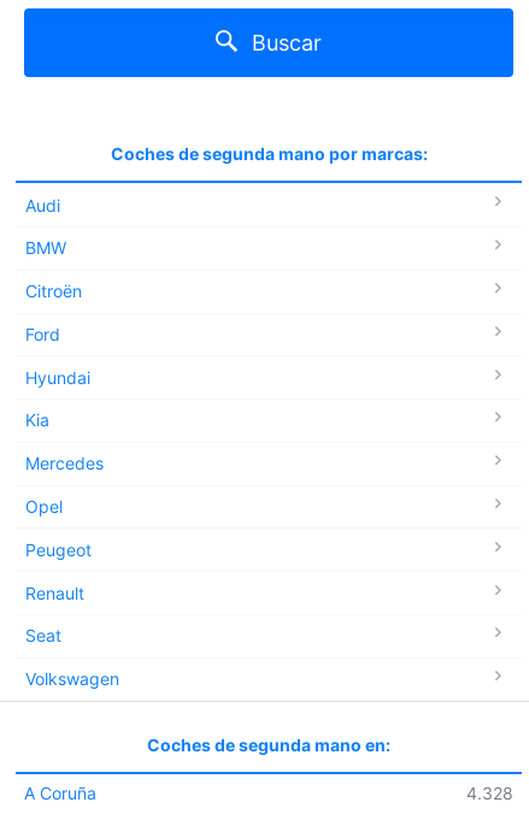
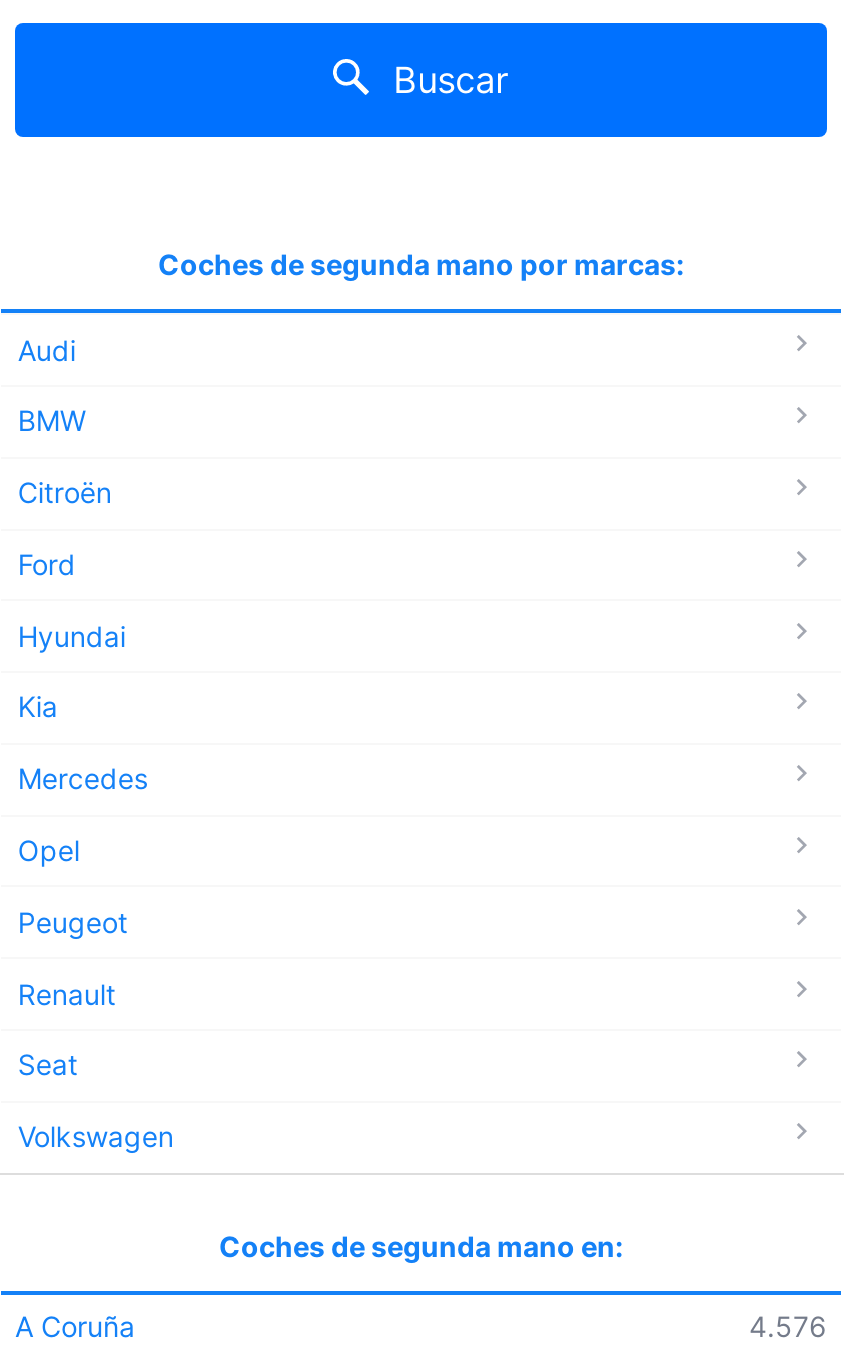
[466,782,513,803] 4.328 -> [749,1308,827,1342] 4.576

